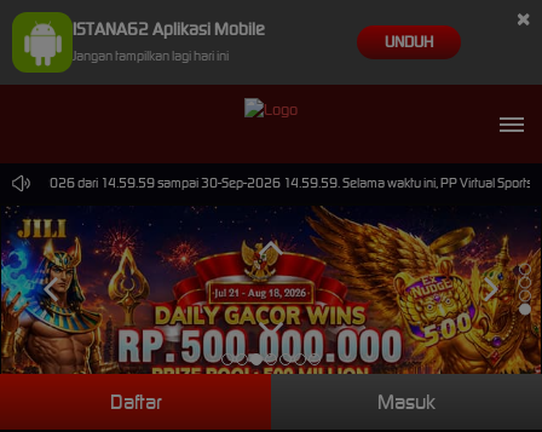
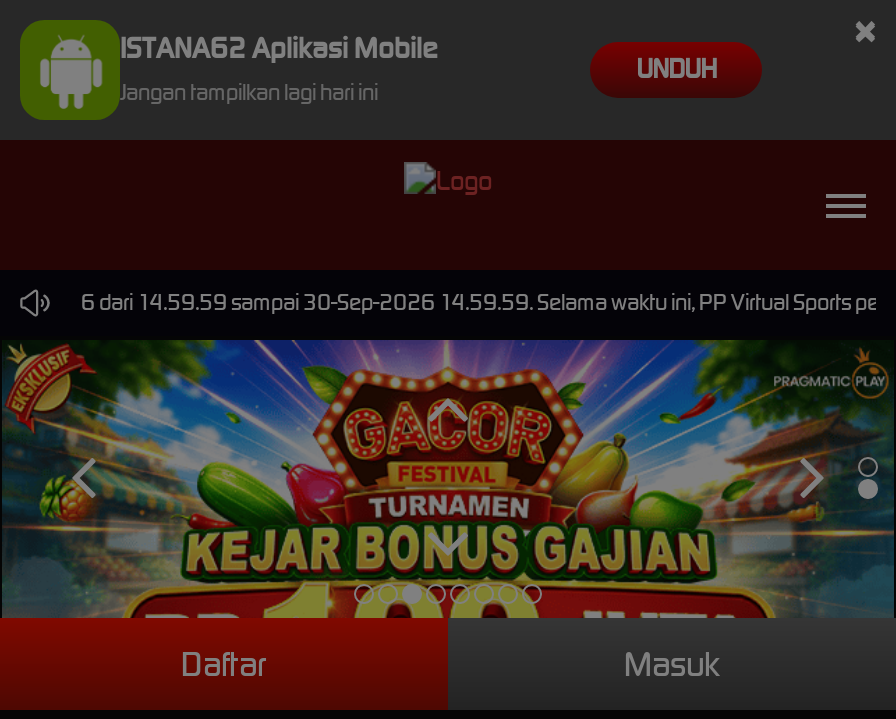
[4,206,538,375] [image] -> [6,338,890,620] [image]

